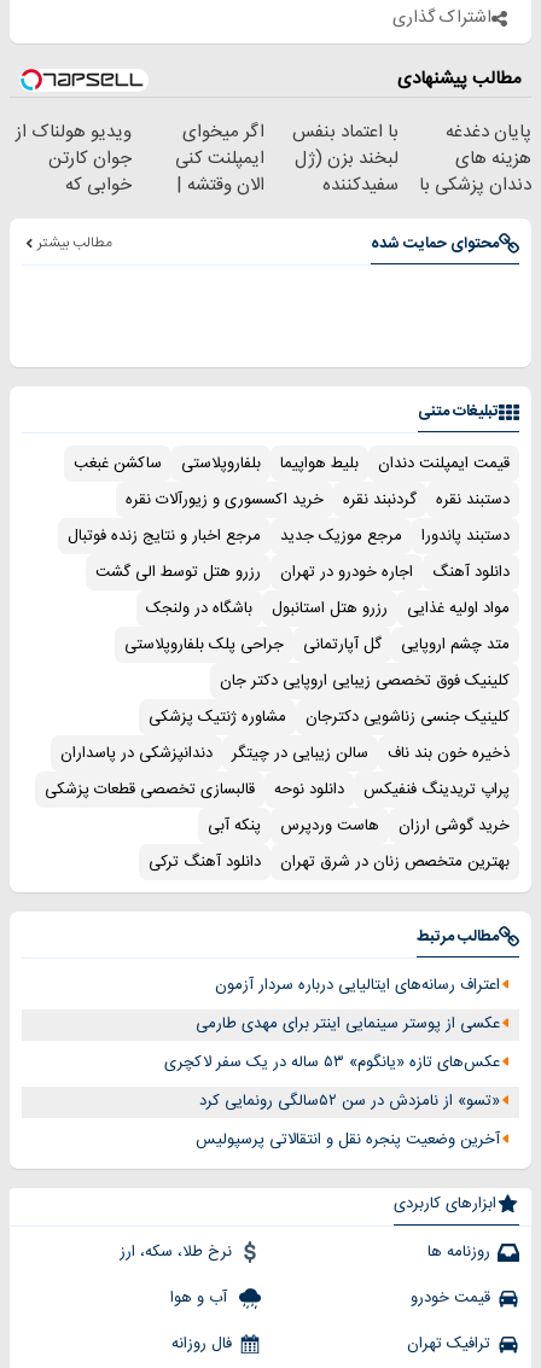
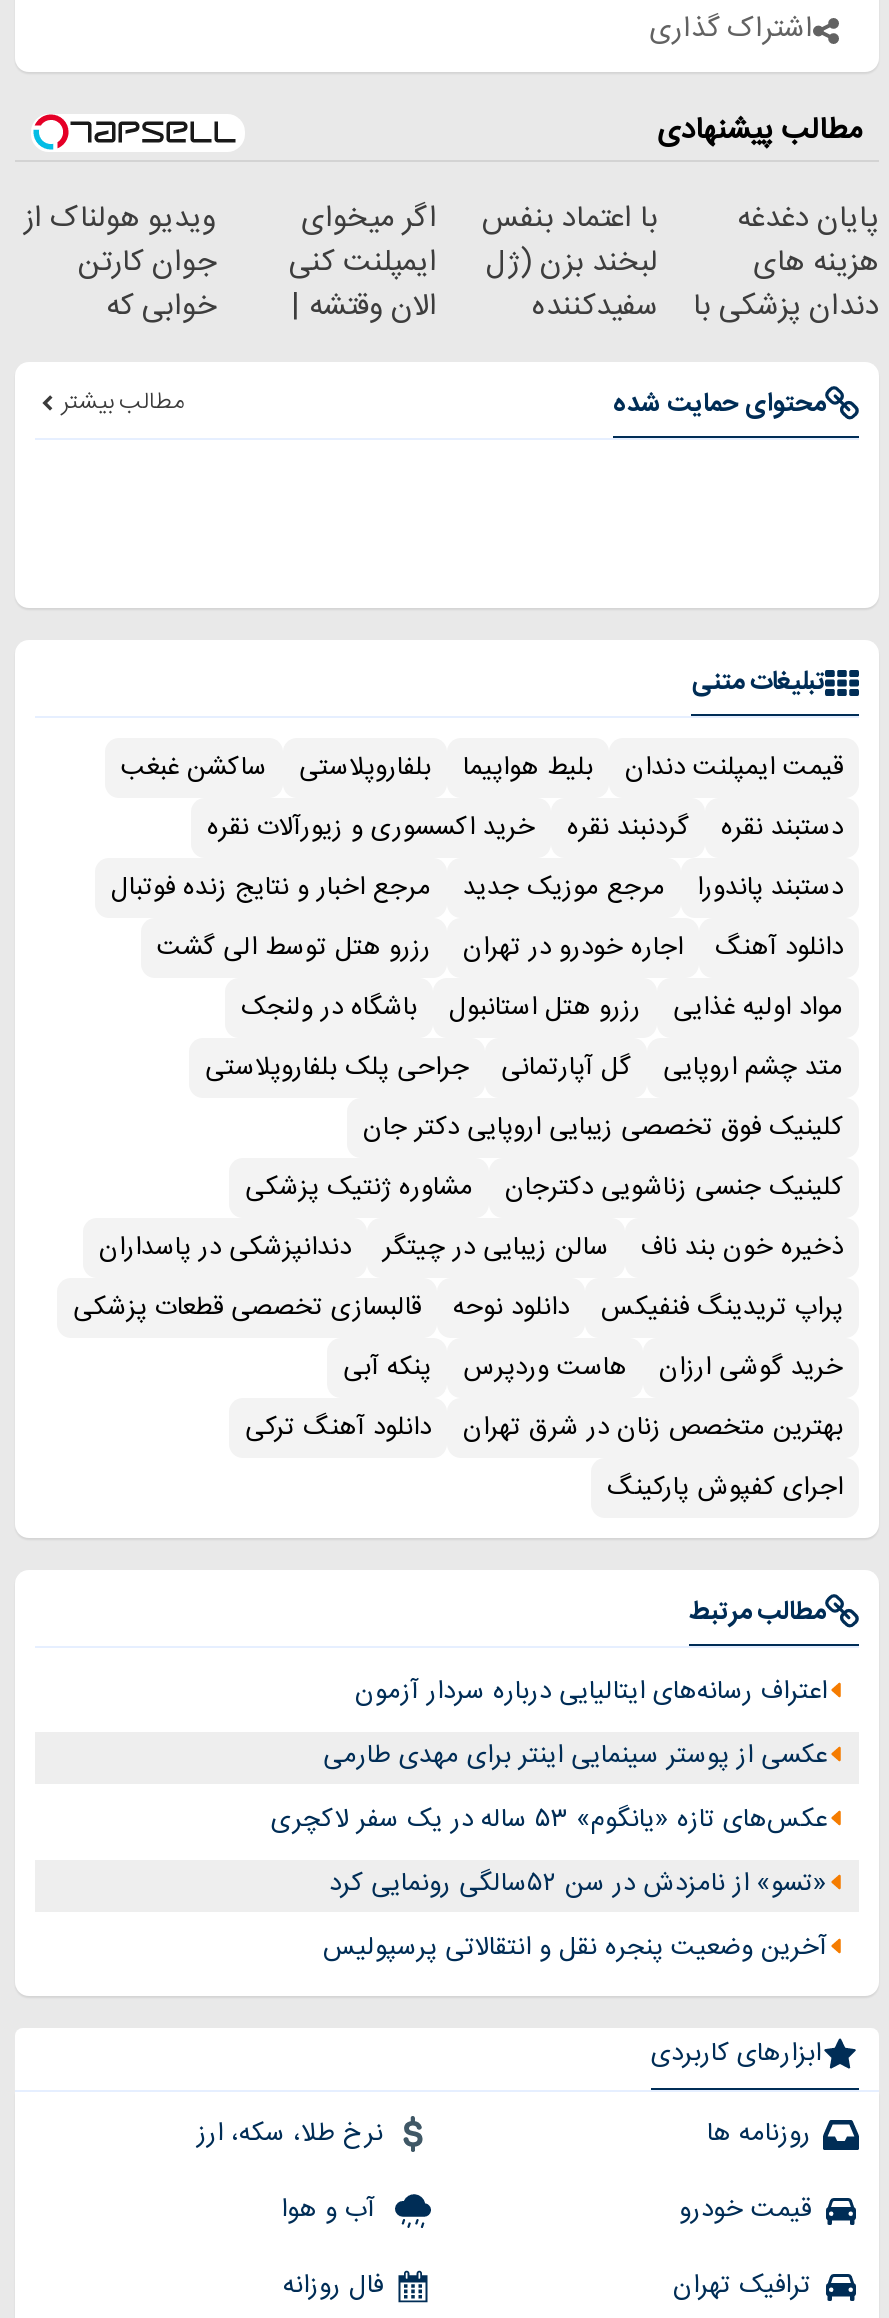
none -> [607,1466,843,1510] اجرای کفپوش پارکینگ

